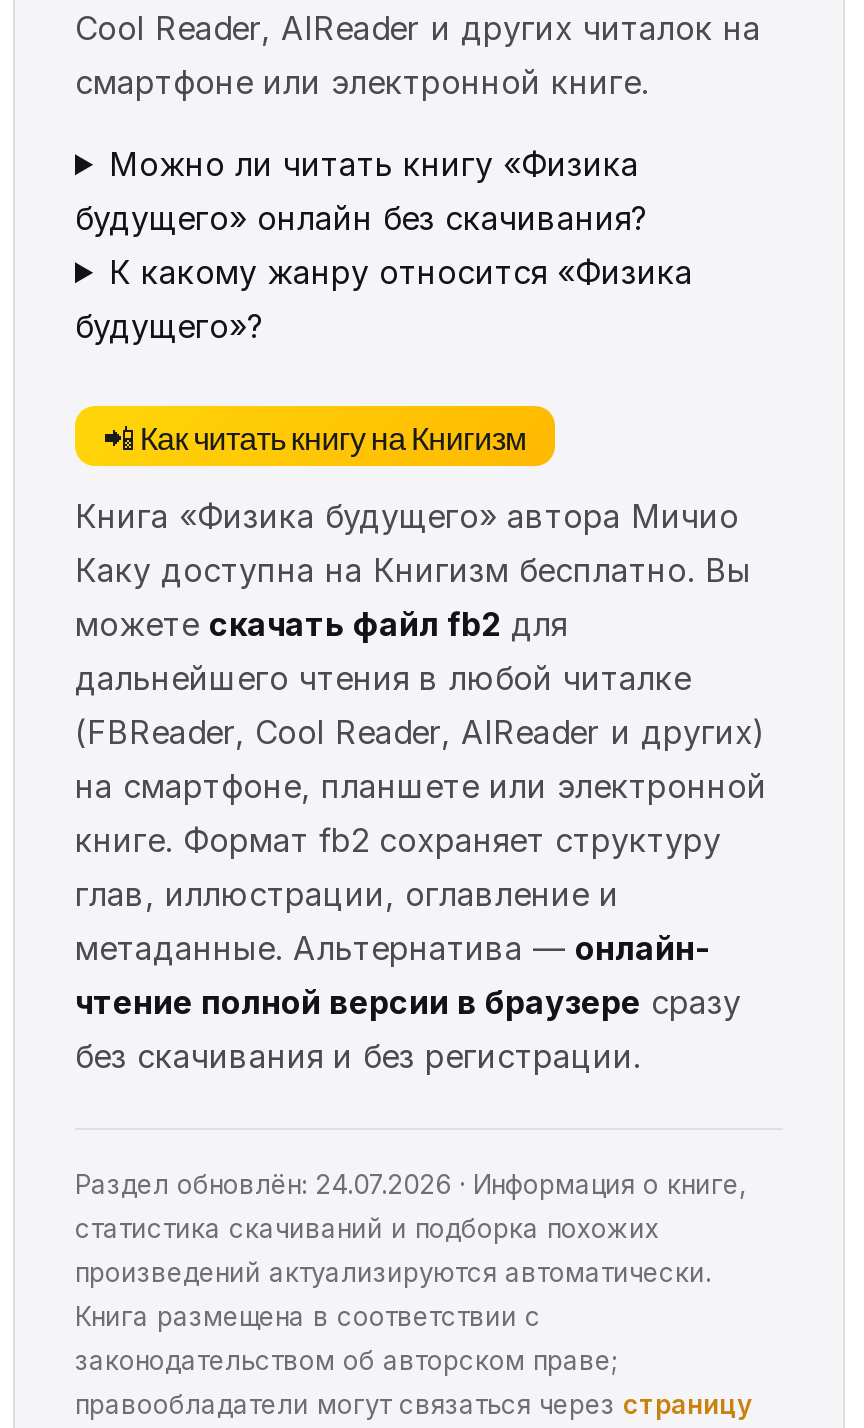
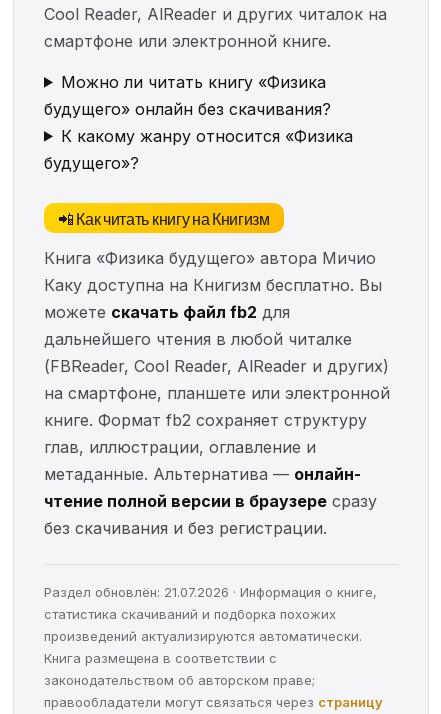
[75,1167,747,1199] Раздел обновлён: 24.07.2026 · Информация о книге, -> [44,584,377,600] Раздел обновлён: 21.07.2026 · Информация о книге,

